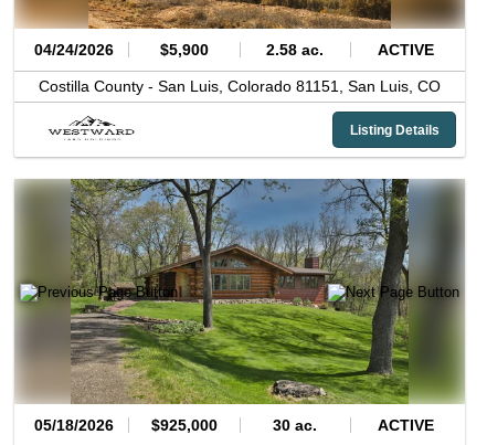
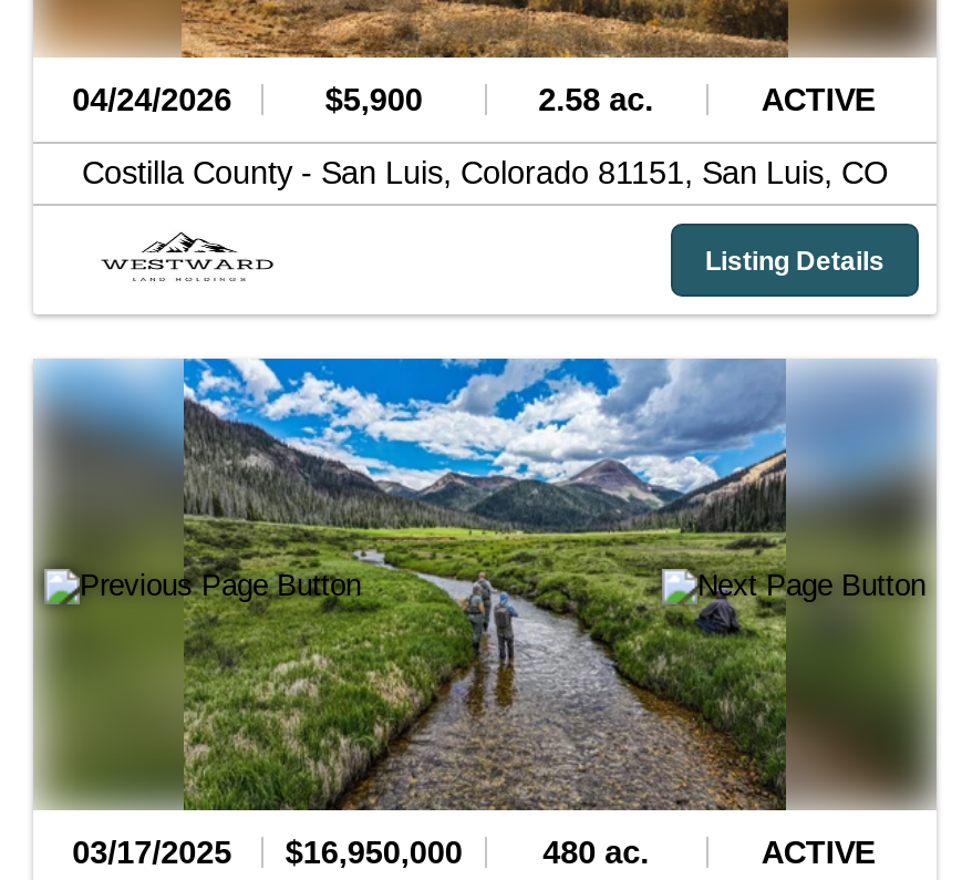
[14,178,465,434] [image] | 05/18/2026 -> [33,356,934,869] [image] | 03/17/2025
[151,416,217,434] $925,000 -> [285,834,463,869] $16,950,000
[273,416,317,434] 30 ac. -> [543,834,649,869] 480 ac.

